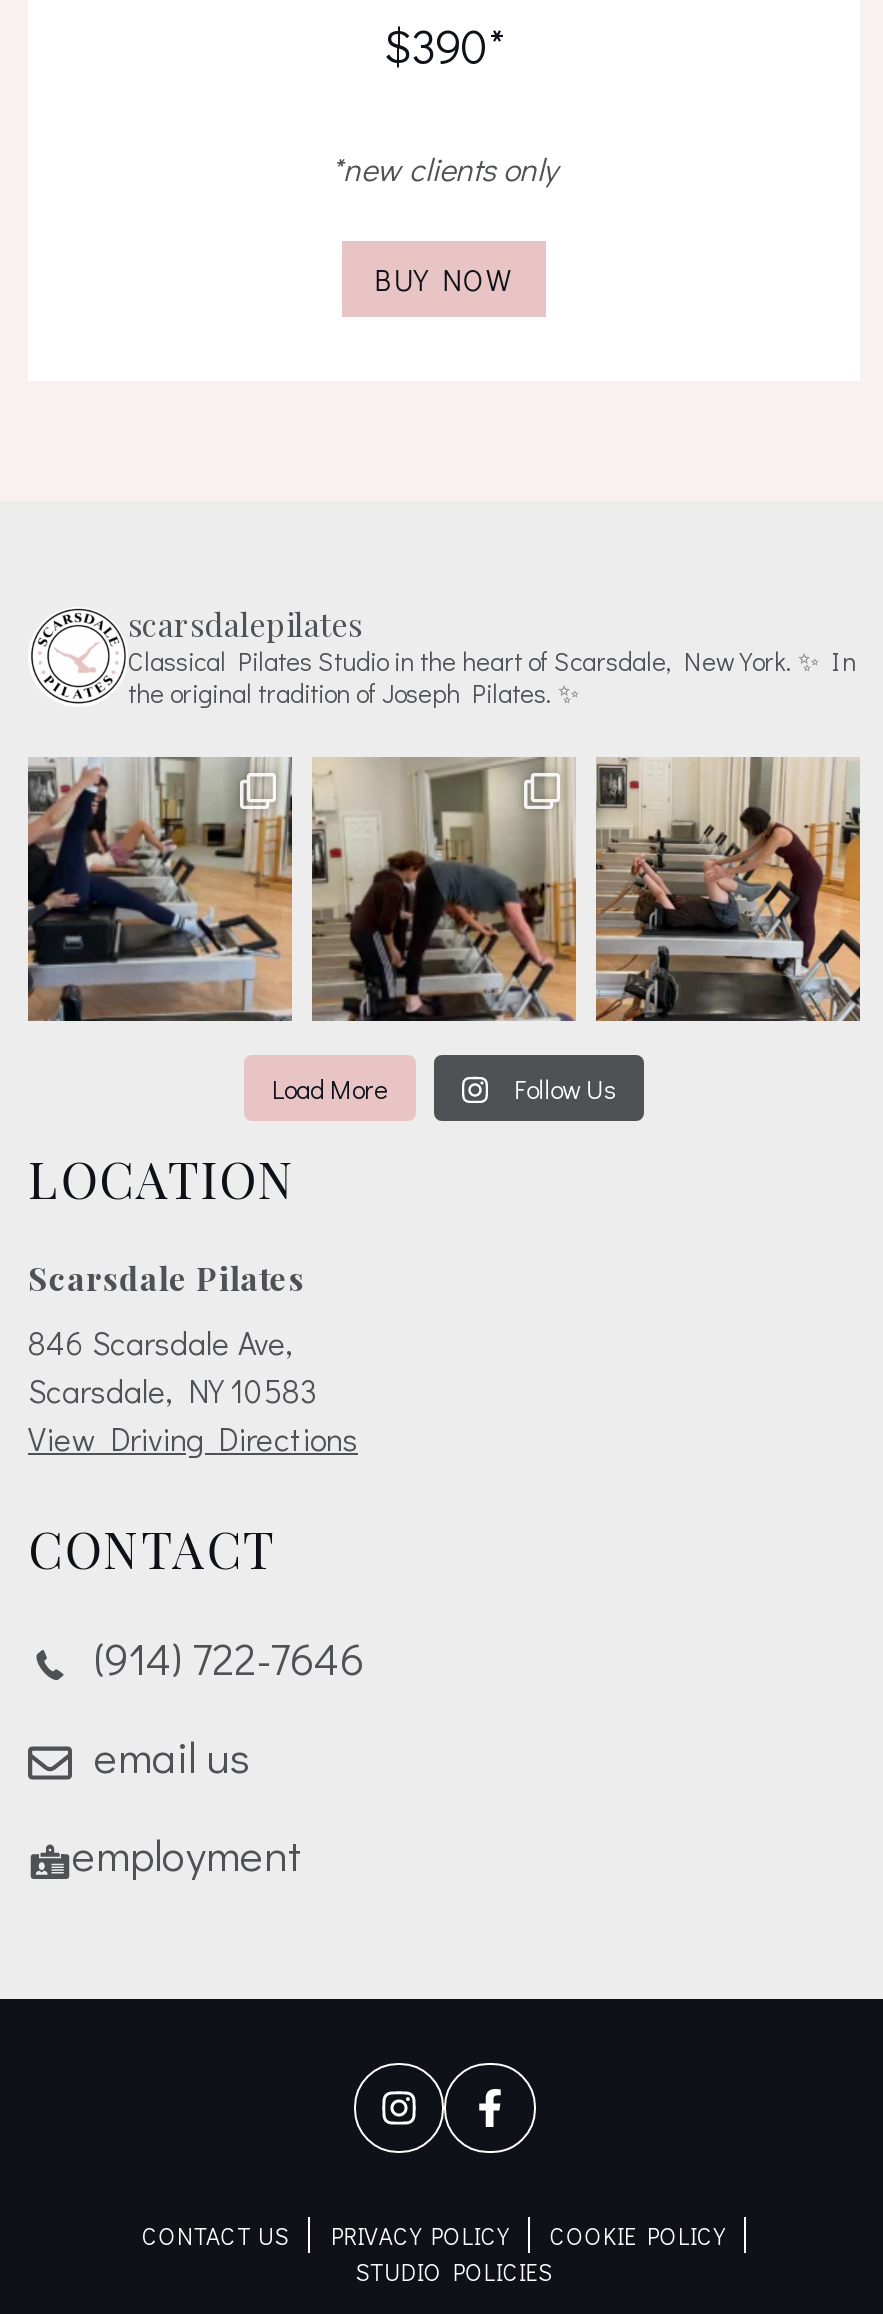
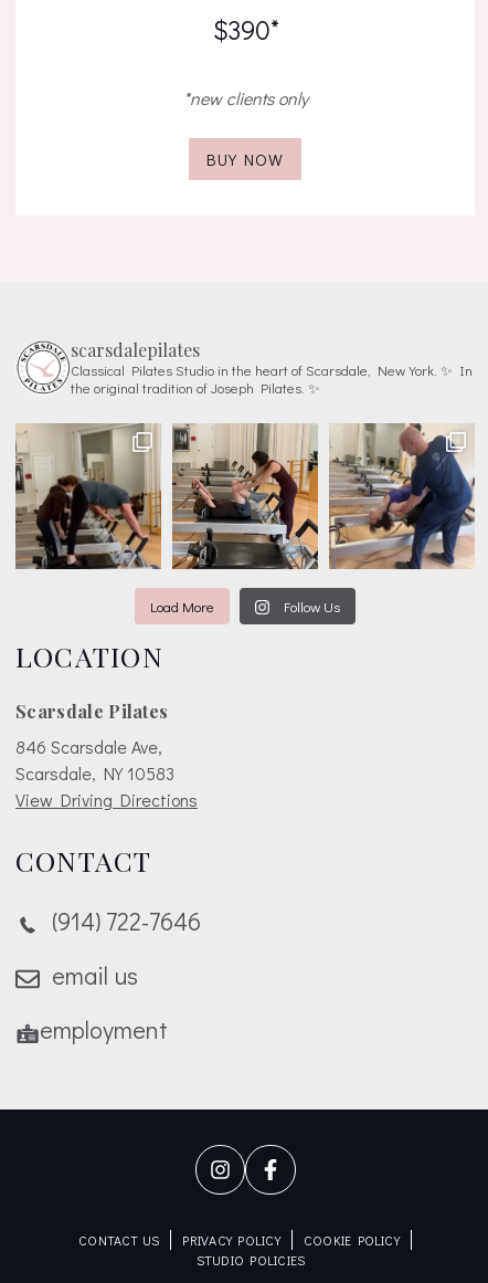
[26,759,294,1021] [image] -> [15,423,161,569] [image]
[312,757,578,1021] [image] -> [172,423,319,569] [image]
[596,757,862,1023] [image] -> [329,423,476,570] [image]

